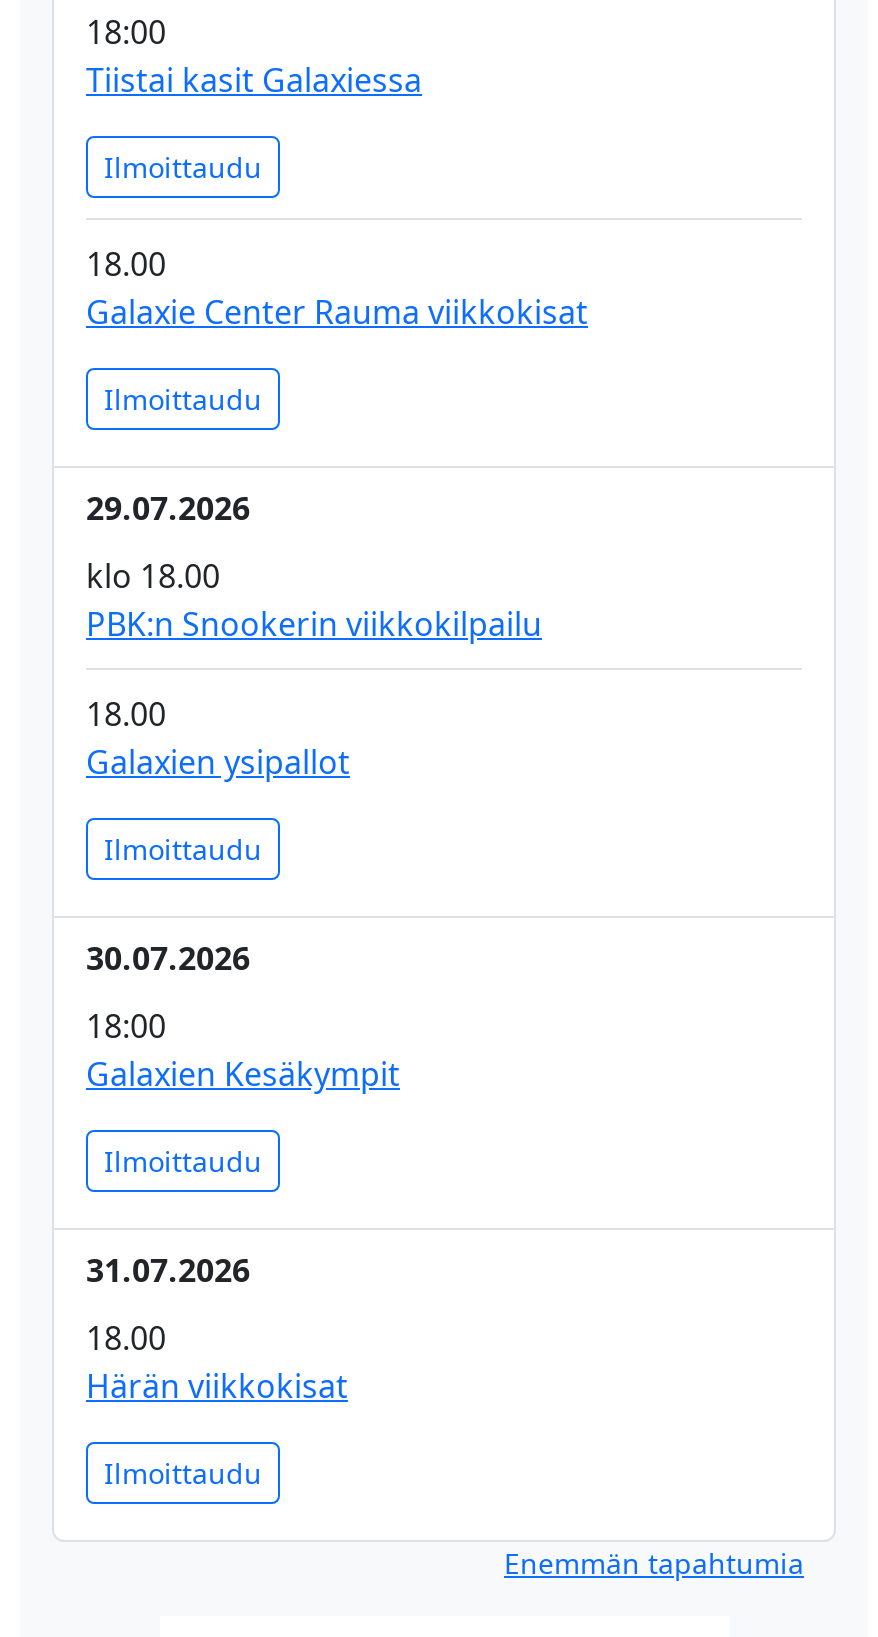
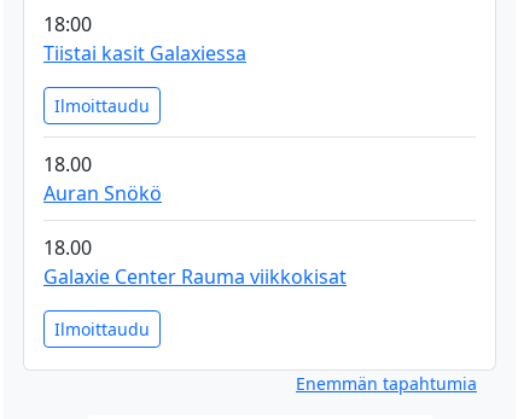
moved [86,290,588,334] -> [43,263,347,290]: Galaxie Center Rauma viikkokisat
[86,380,542,646] Ilmoittaudu | 29.07.2026 | klo 18.00 | PBK:n Snookerin viikkokilpailu -> [43,180,162,206] Auran Snökö
[86,740,400,1408] Galaxien ysipallot | Ilmoittaudu | 30.07.2026 | 18:00 | Galaxien Kesäkympit | Ilmoittaudu | 31.07.2026 | 18.00 | Härän viikkokisat -> none

